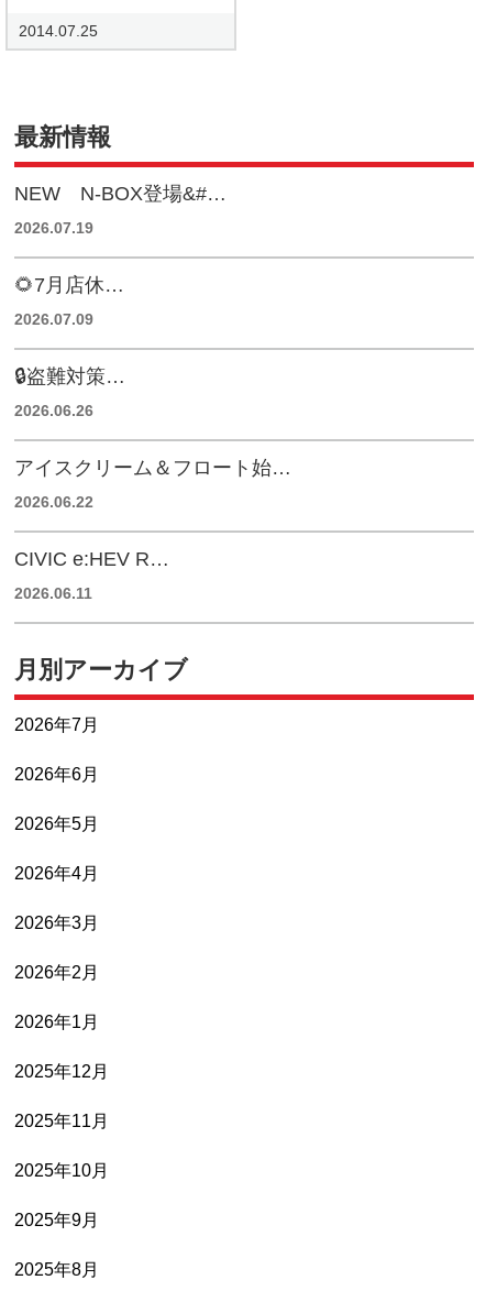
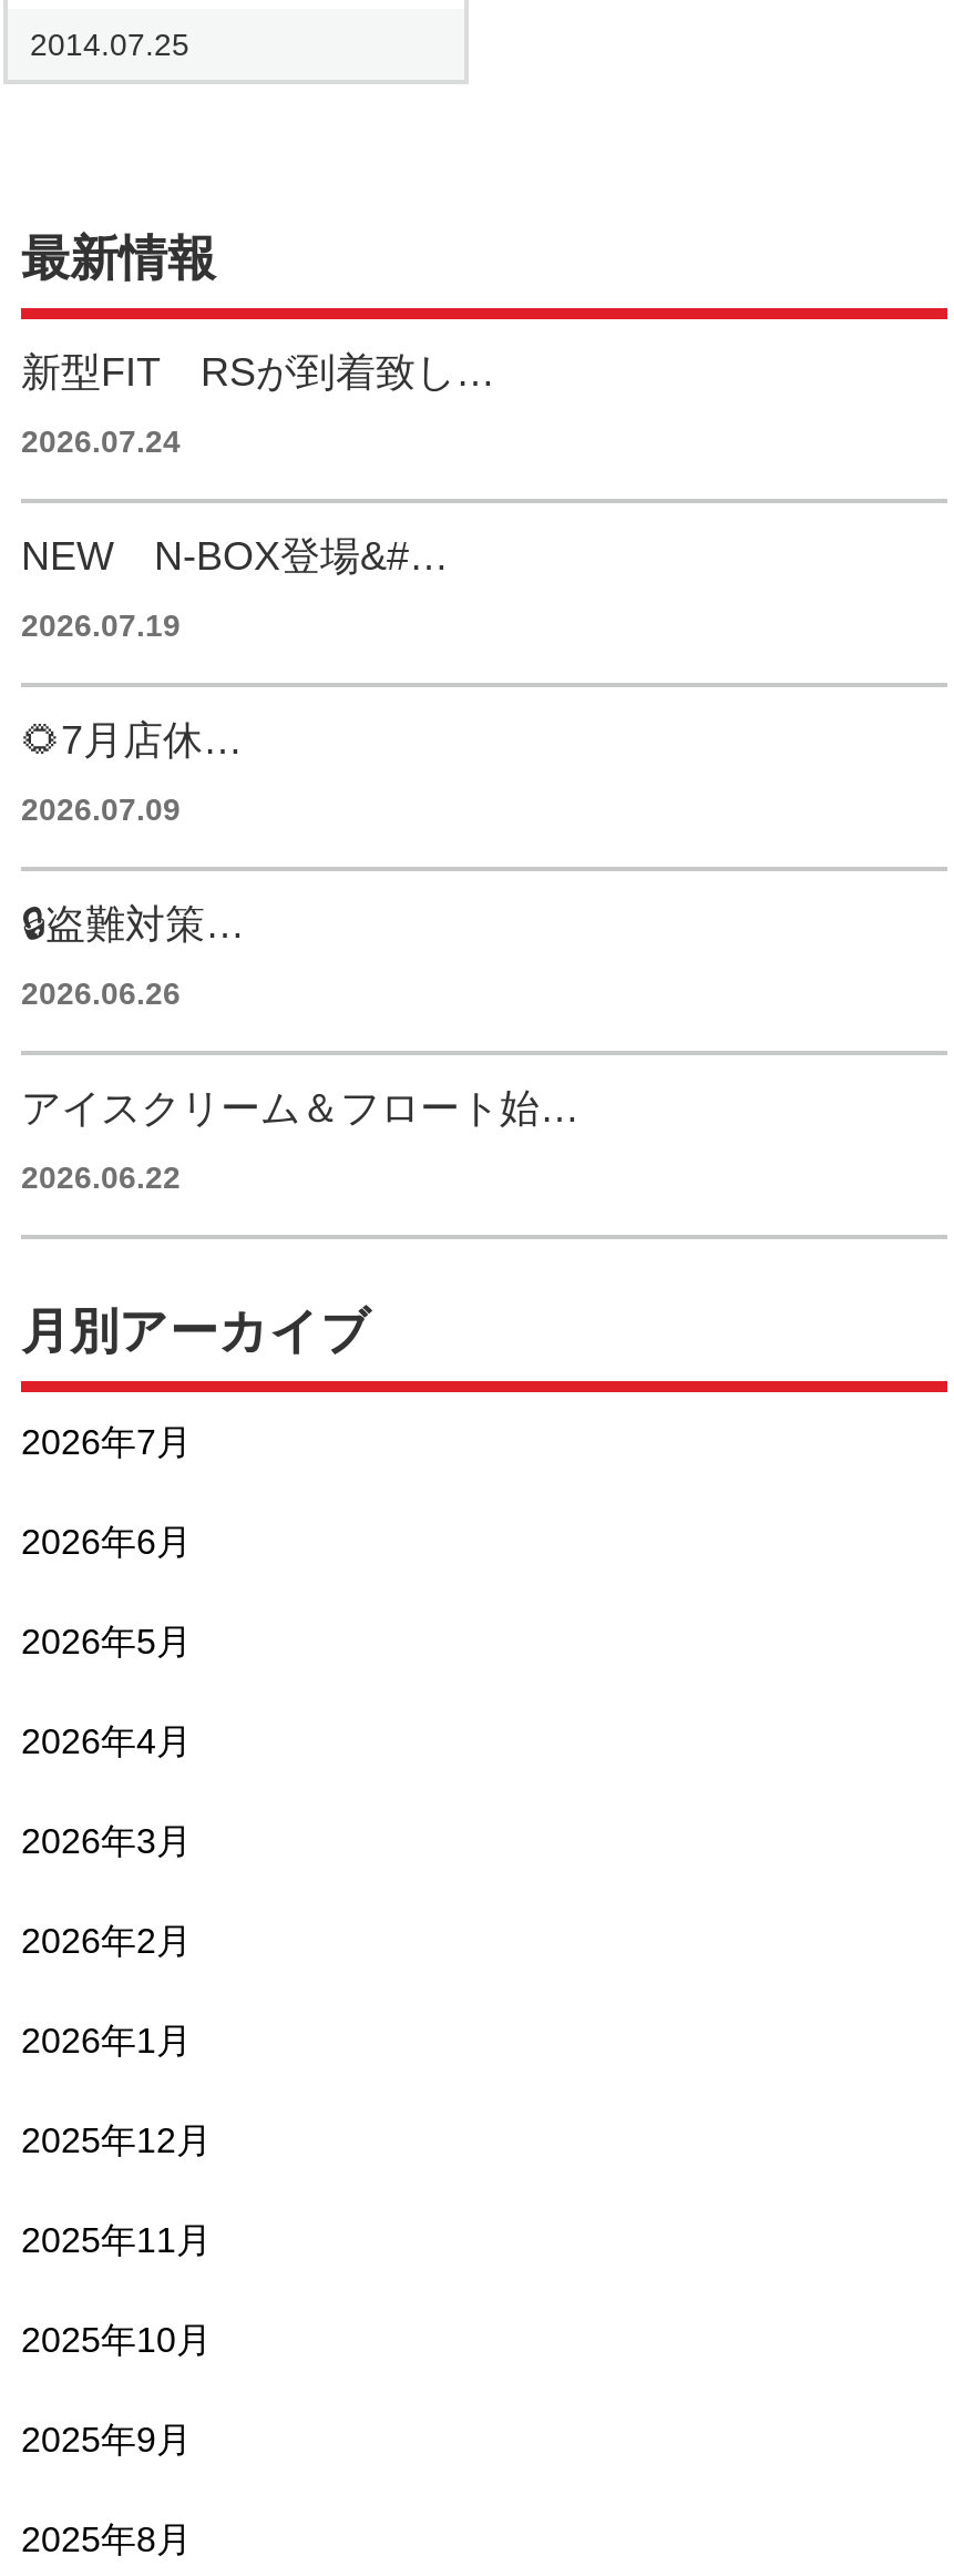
none -> [21,350,495,458] 新型FIT RSが到着致し… | 2026.07.24
moved [14,182,291,510] -> [21,534,579,1194]: NEW N-BOX登場&#… | 2026.07.19 | 2026.07.09 | 2026.06.26 | アイスクリーム＆フロート始… | 2026.06.22
[14,548,169,602] CIVIC e:HEV R… | 2026.06.11 -> none

